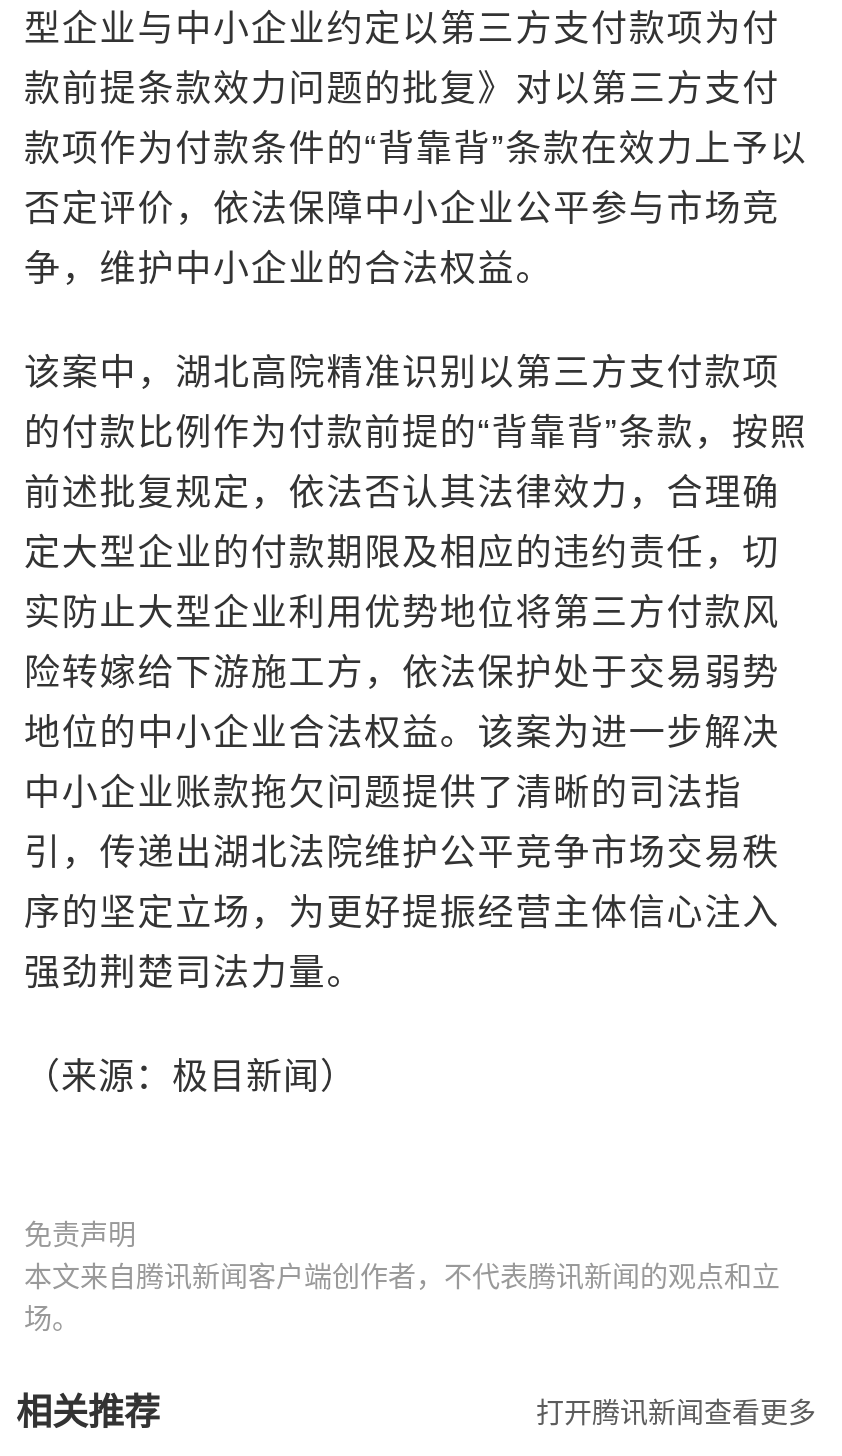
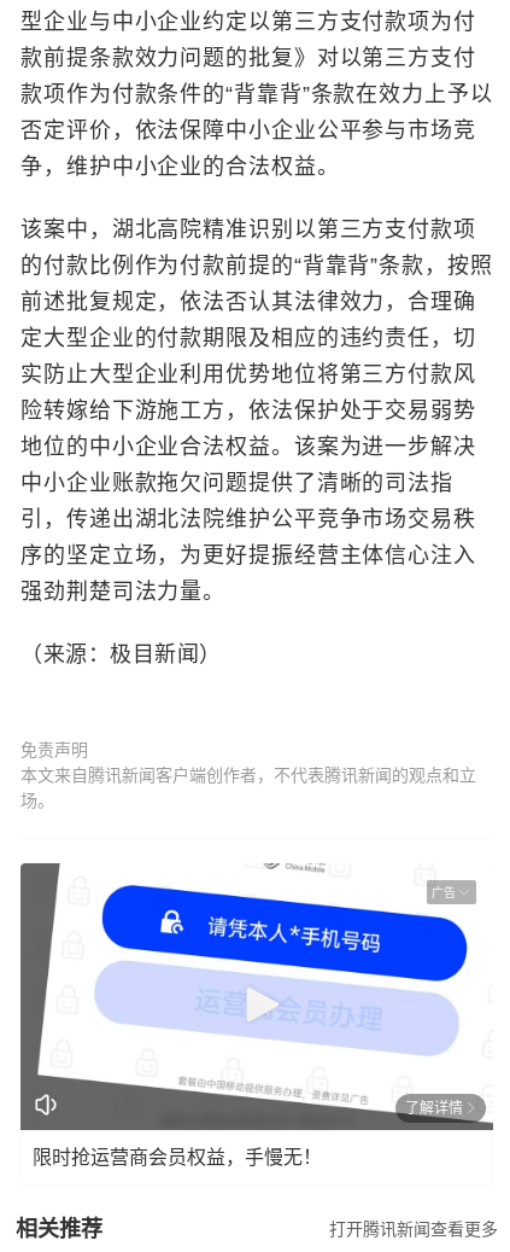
none -> [19,845,494,1131] [image] | 广告
none -> [33,1100,463,1167] 了解详情 | 限时抢运营商会员权益，手慢无！

